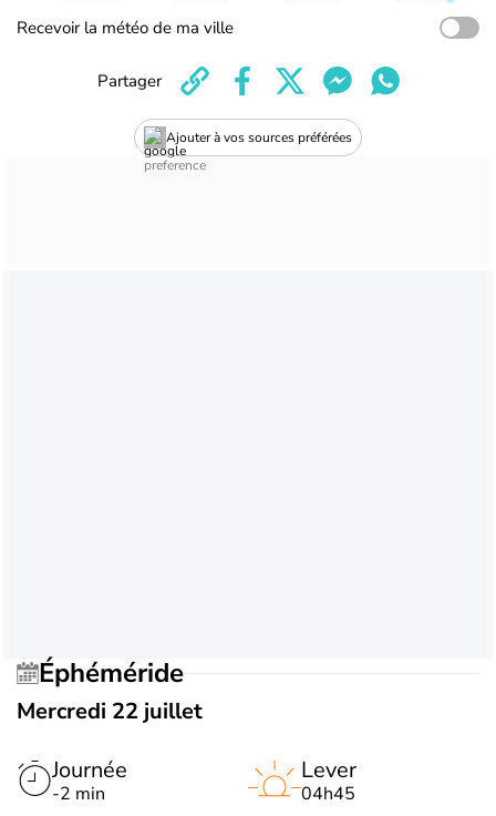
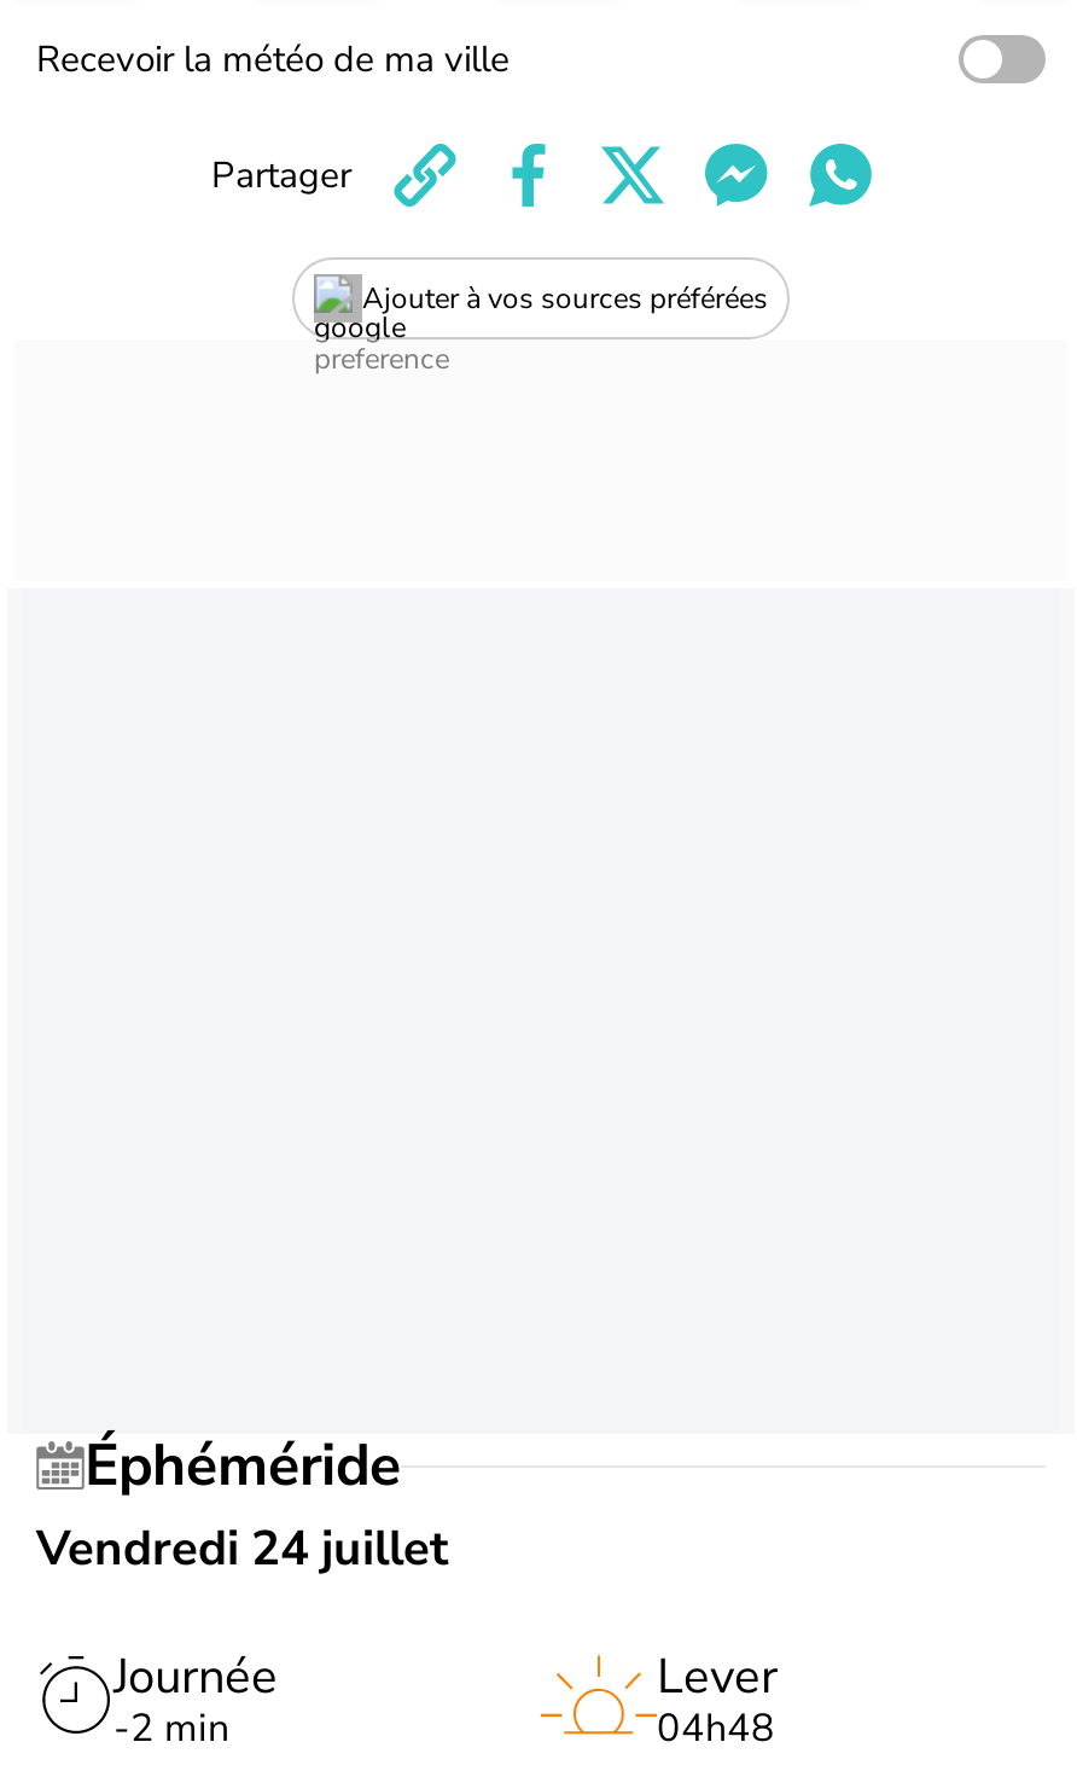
[17,696,203,726] Mercredi 22 juillet -> [36,1516,449,1581] Vendredi 24 juillet
[301,782,355,806] 04h45 -> [657,1702,775,1755] 04h48

